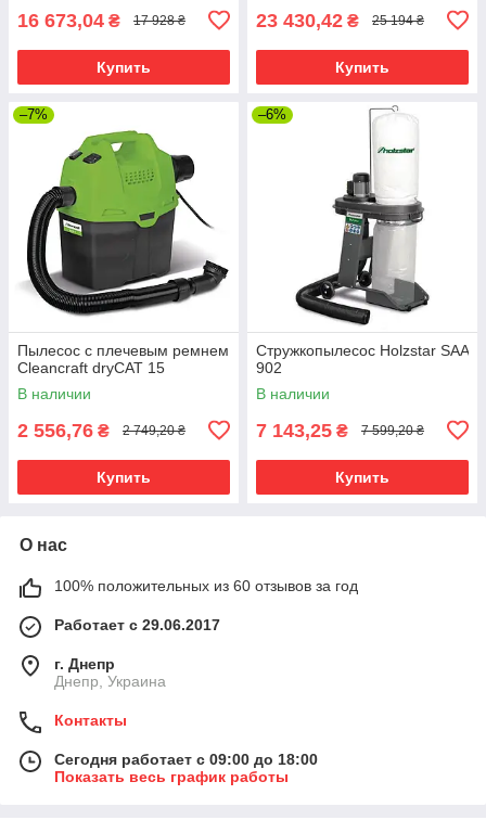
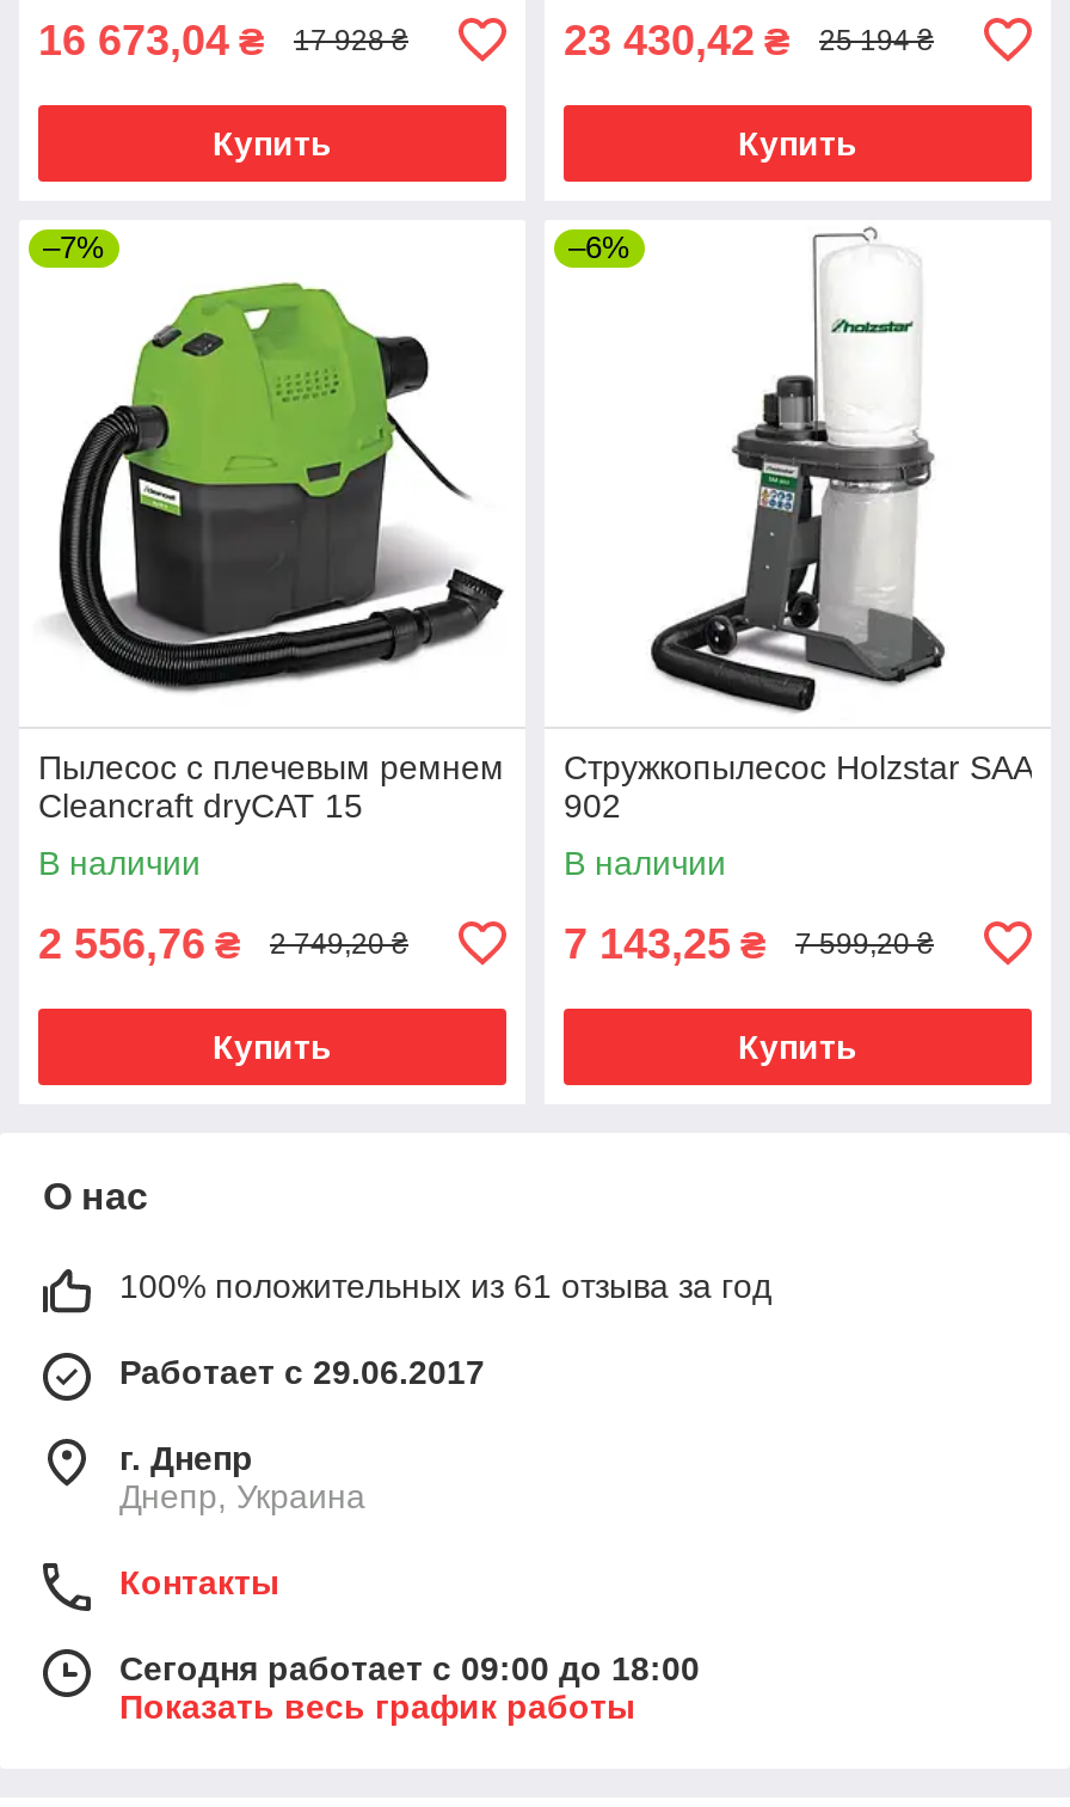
[54,577,358,594] 100% положительных из 60 отзывов за год -> [119,1266,771,1305] 100% положительных из 61 отзыва за год

